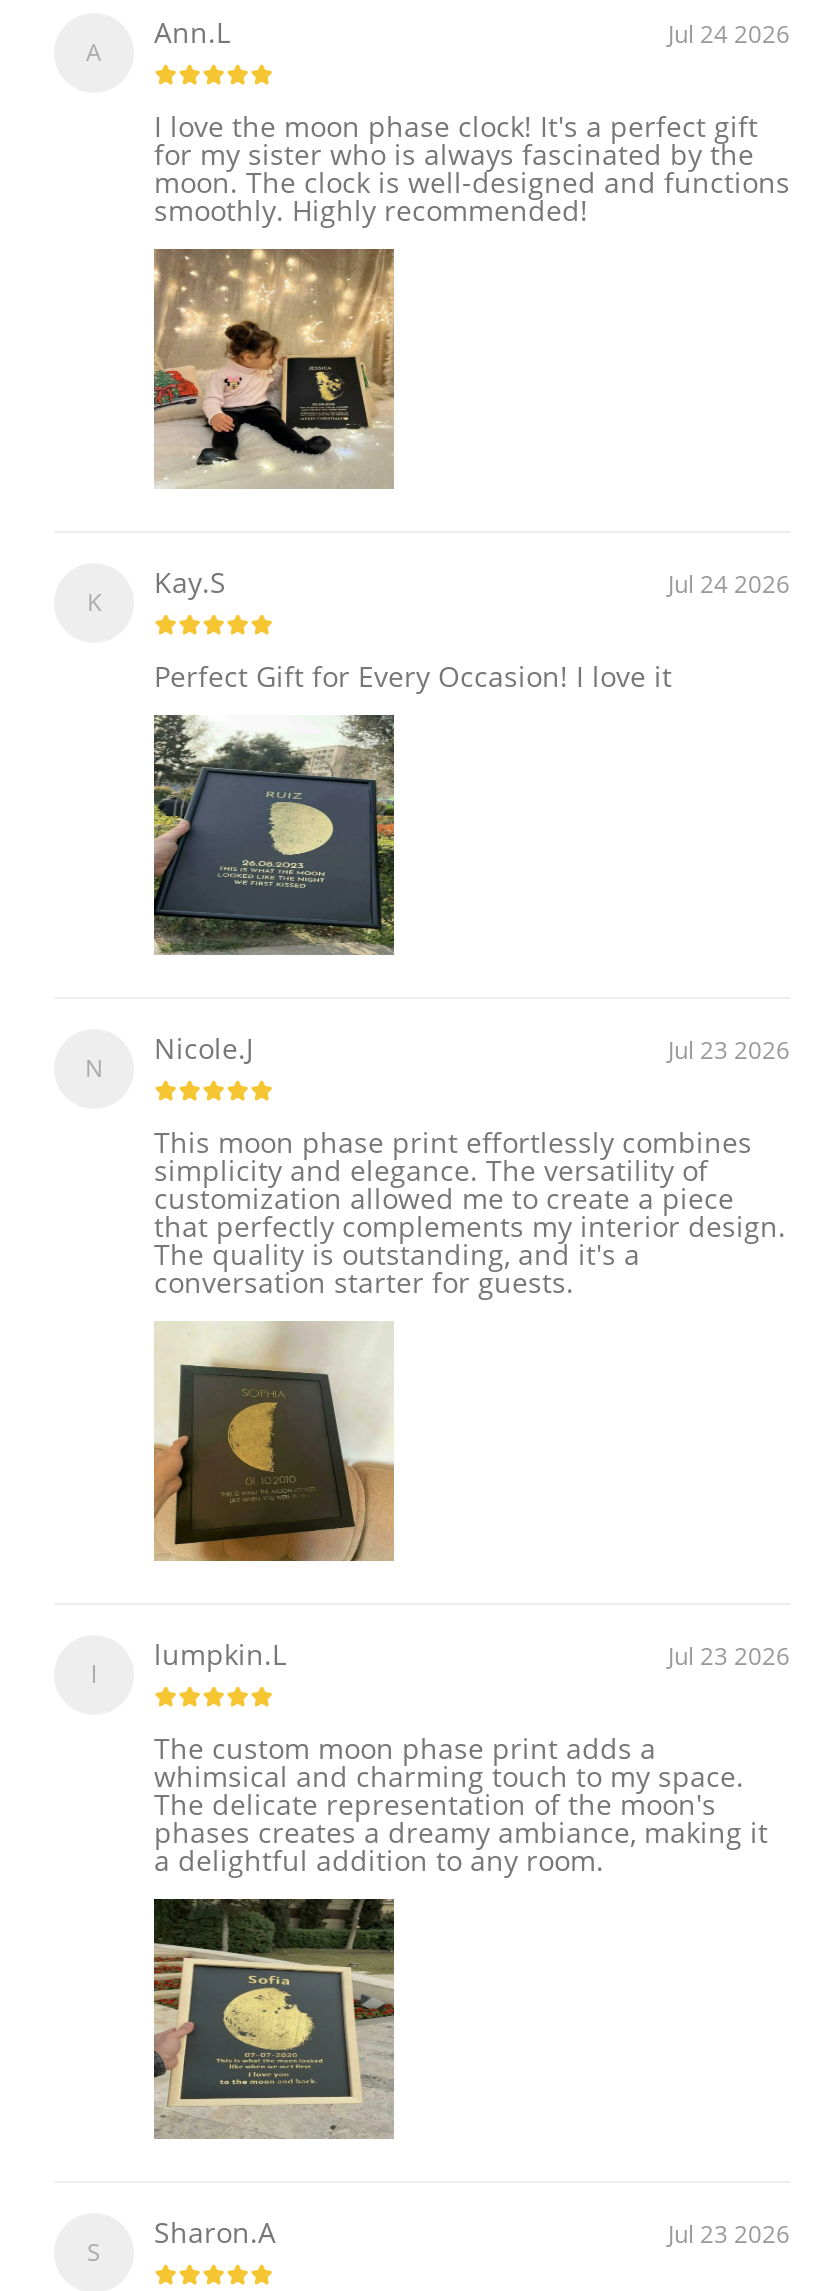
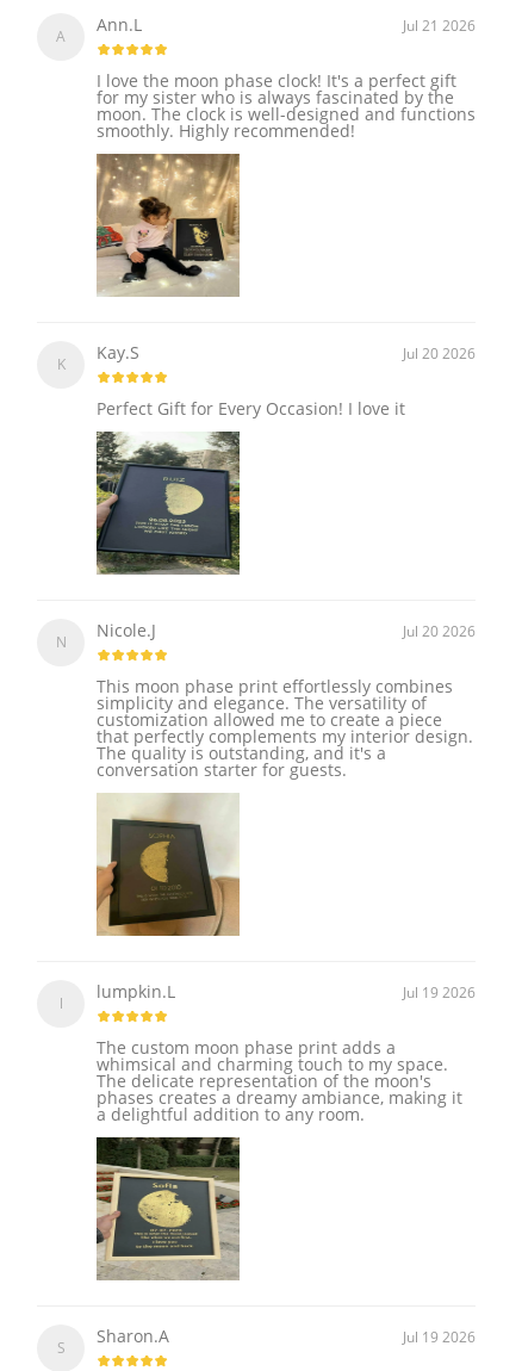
[668,18,790,52] Jul 24 2026 -> [403,16,476,36] Jul 21 2026
[668,568,790,602] Jul 24 2026 -> [403,344,476,364] Jul 20 2026
[668,1034,790,1068] Jul 23 2026 -> [403,622,476,642] Jul 20 2026
[668,1640,790,1674] Jul 23 2026 -> [403,983,476,1003] Jul 19 2026
[668,2218,790,2252] Jul 23 2026 -> [403,1327,476,1348] Jul 19 2026

